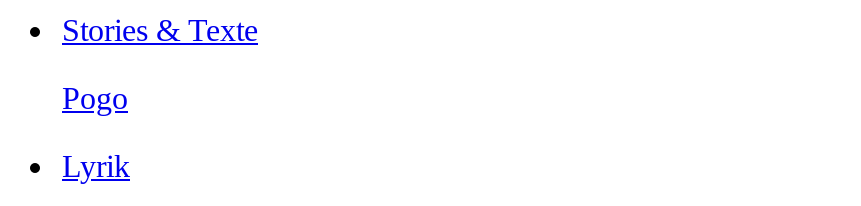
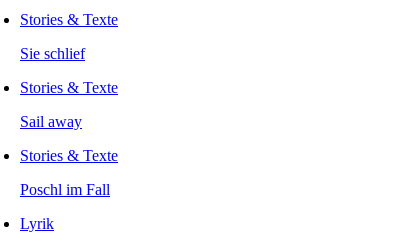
[62,80,128,114] Pogo -> [20,45,118,198] Sie schlief | Stories & Texte | Sail away | Stories & Texte | Poschl im Fall

